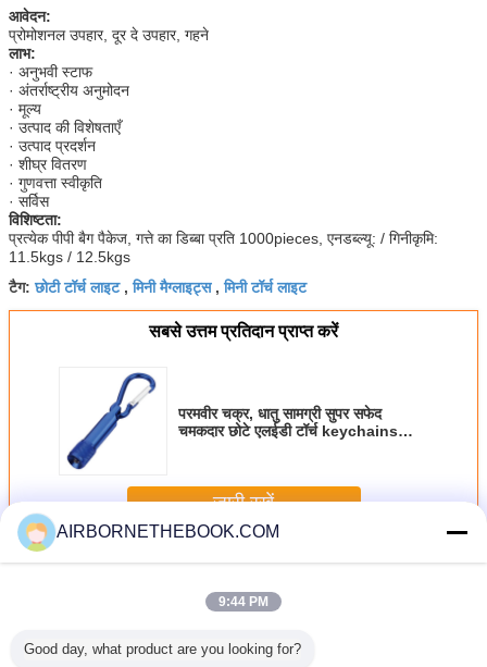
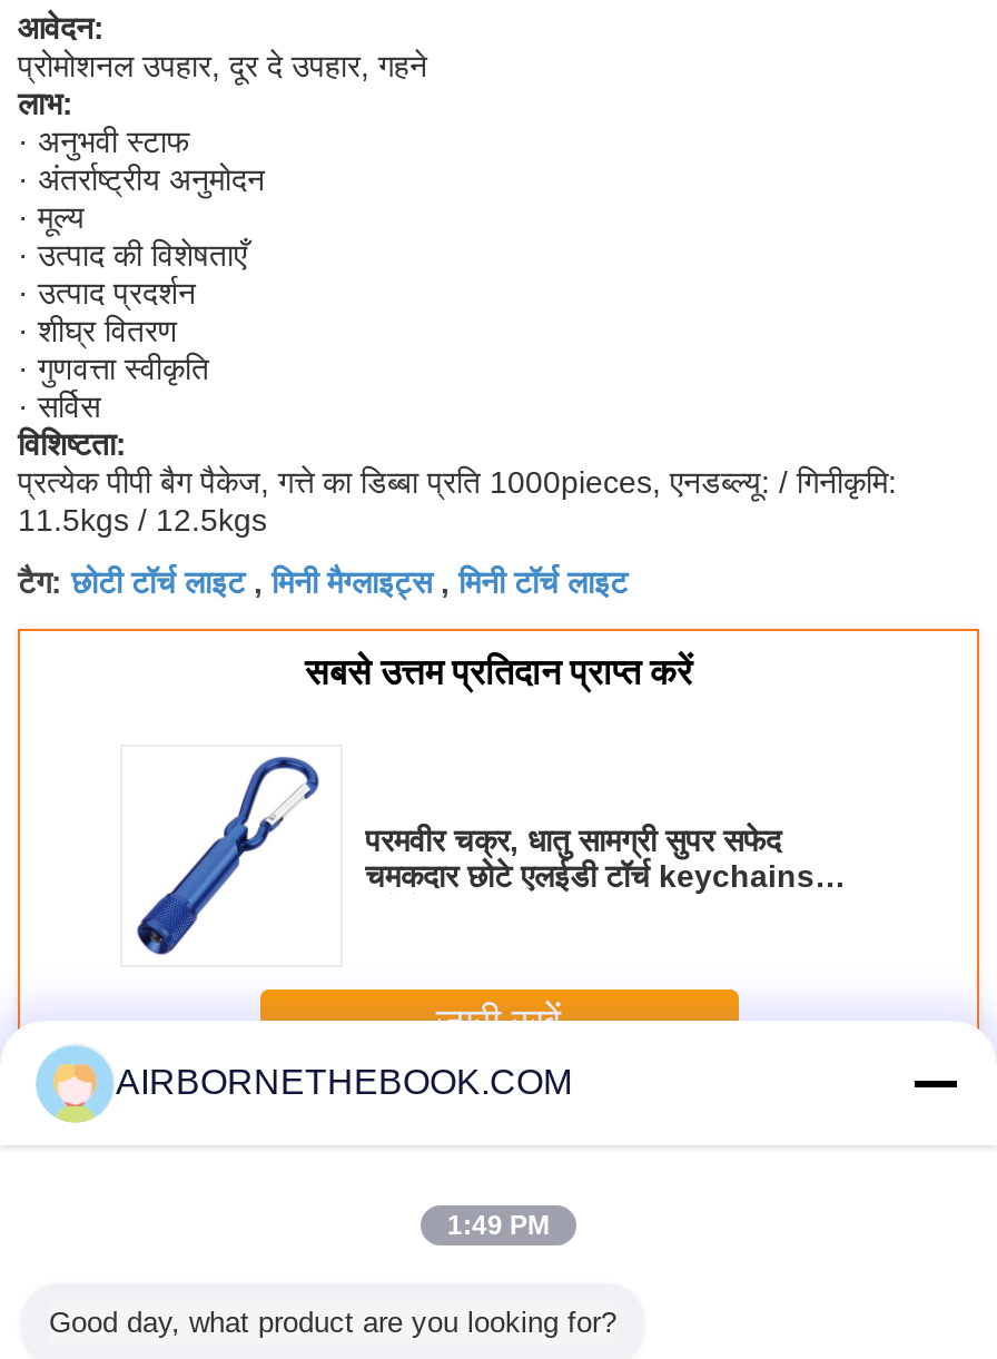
[218,594,269,609] 9:44 PM -> [447,1210,550,1241] 1:49 PM

